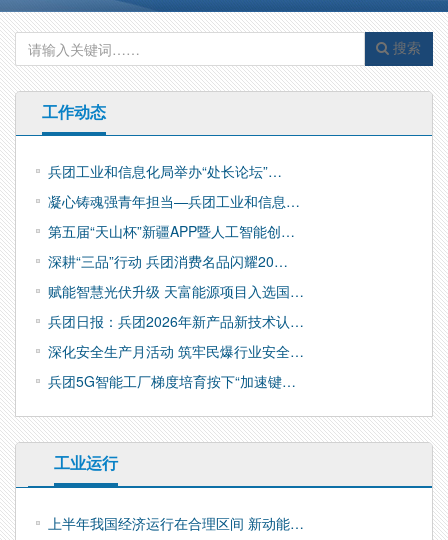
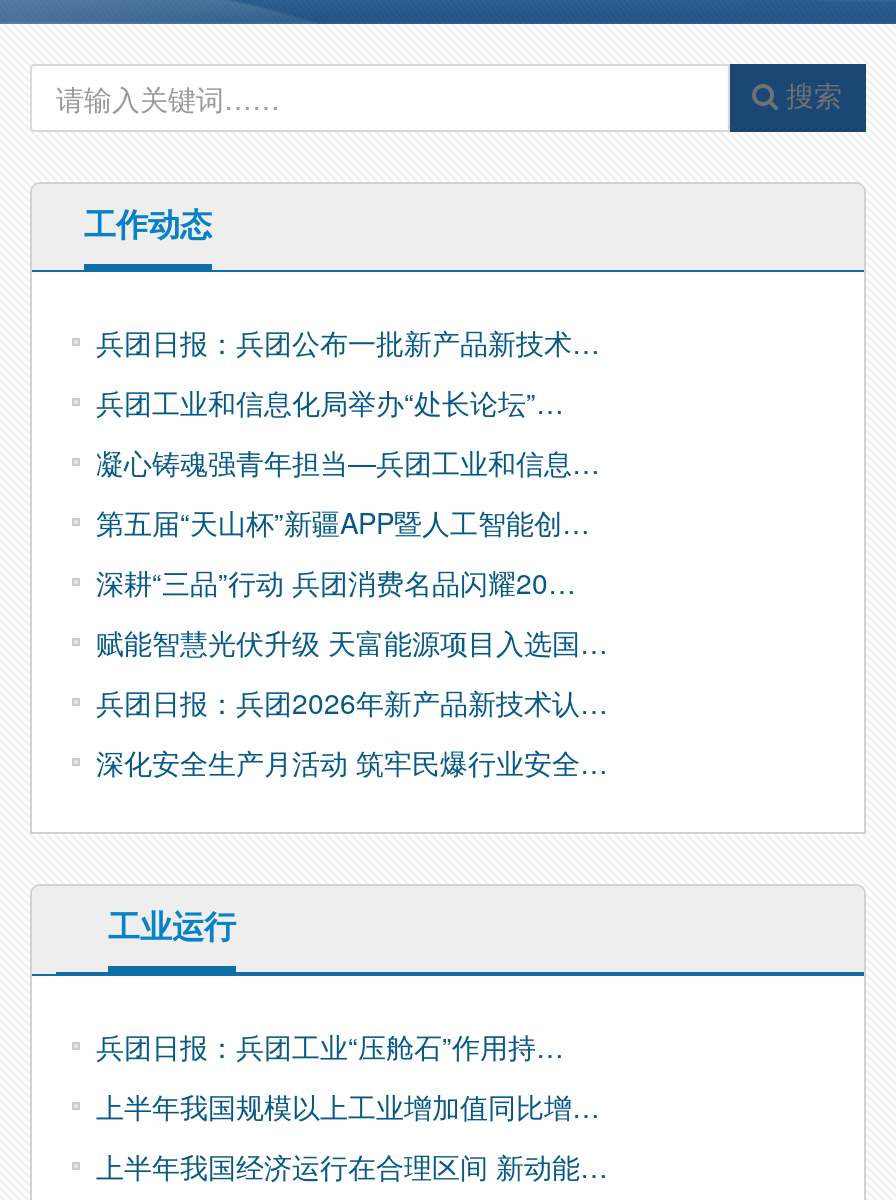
none -> [96,322,600,362] 兵团日报：兵团公布一批新产品新技术…
[48,371,296,391] 兵团5G智能工厂梯度培育按下“加速键… -> none
none -> [96,1026,600,1126] 兵团日报：兵团工业“压舱石”作用持… | 上半年我国规模以上工业增加值同比增…

